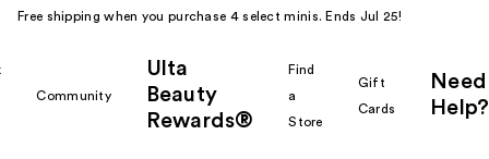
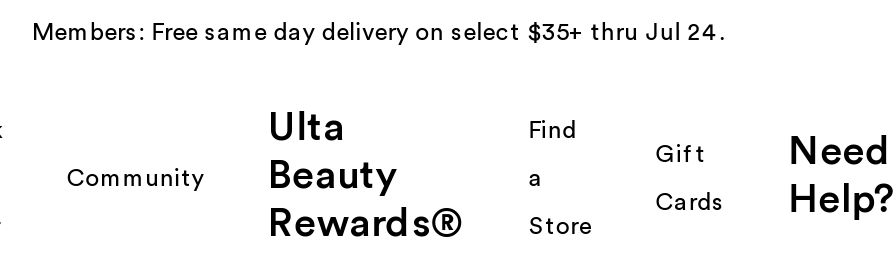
[17,10,402,23] Free shipping when you purchase 4 select minis. Ends Jul 25! -> [32,20,725,44] Members: Free same day delivery on select $35+ thru Jul 24.

